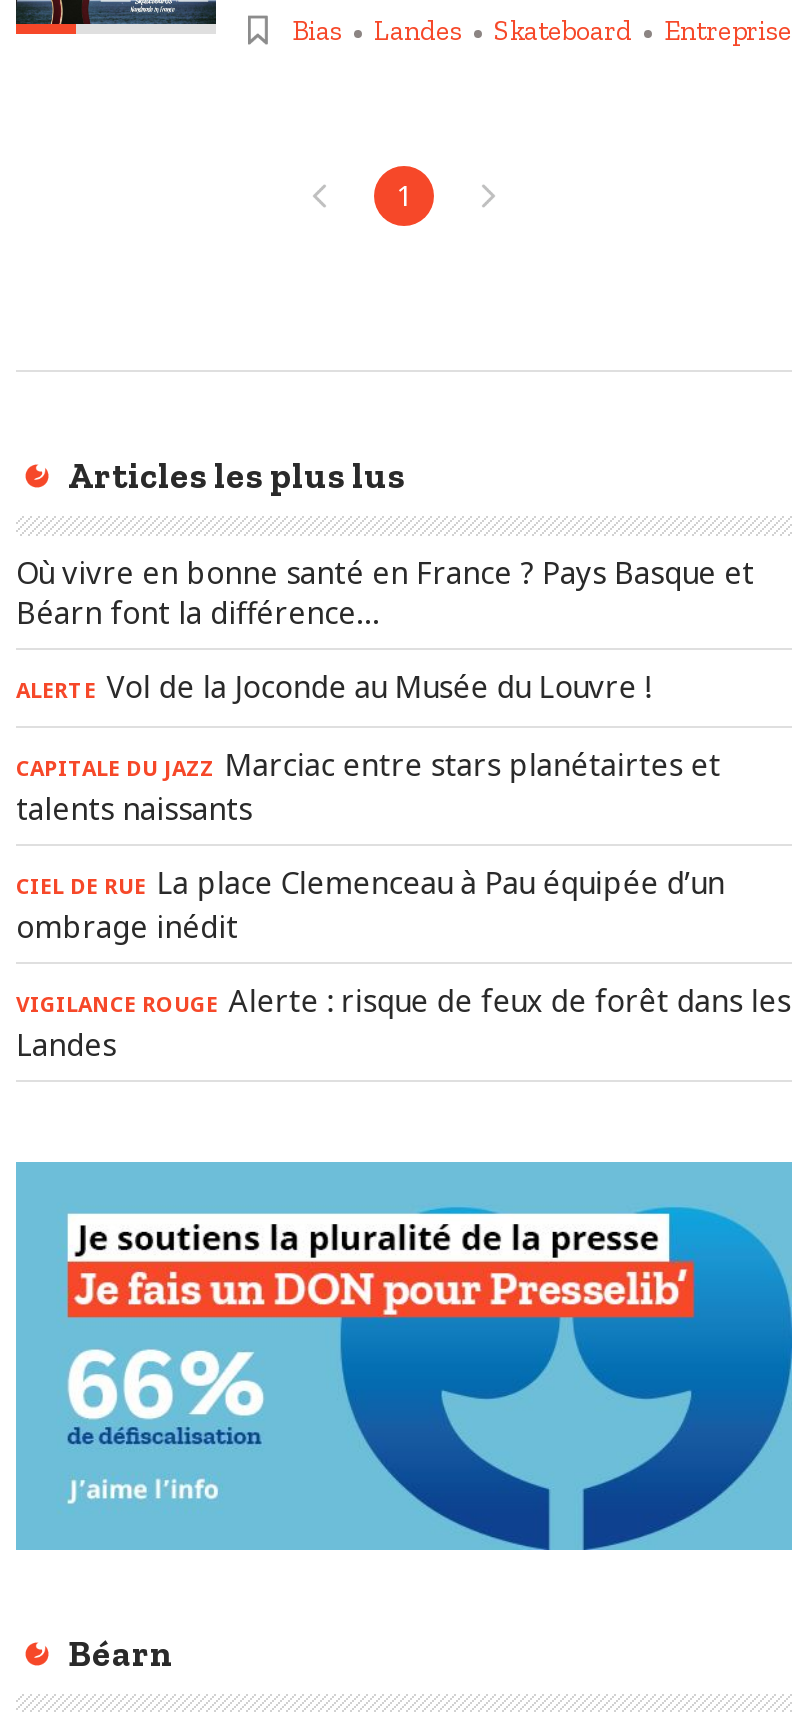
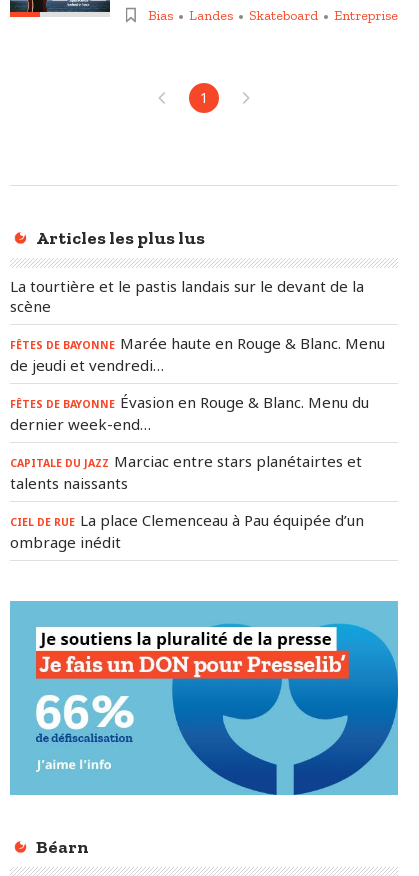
[16,552,754,706] Où vivre en bonne santé en France ? Pays Basque et | Béarn font la différence… | ALERTE Vol de la Joconde au Musée du Louvre ! -> [10,276,385,434] La tourtière et le pastis landais sur le devant de la | scène | FÊTES DE BAYONNE Marée haute en Rouge & Blanc. Menu | de jeudi et vendredi… | FÊTES DE BAYONNE Évasion en Rouge & Blanc. Menu du | dernier week-end…
moved [16,744,724,946] -> [10,451,364,552]: CAPITALE DU JAZZ Marciac entre stars planétairtes et | talents naissants | CIEL DE RUE La place Clemenceau à Pau équipée d’un | ombrage inédit
[16,980,790,1064] VIGILANCE ROUGE Alerte : risque de feux de forêt dans les | Landes -> none

